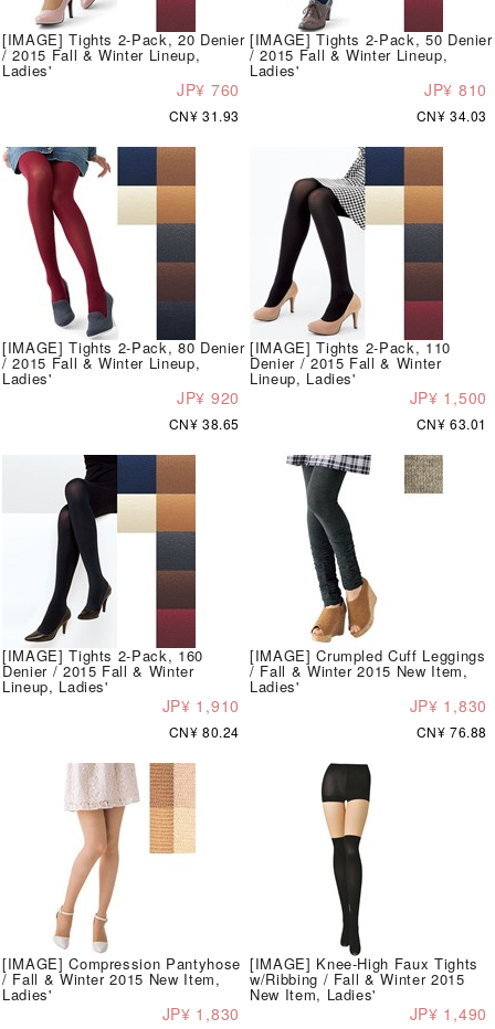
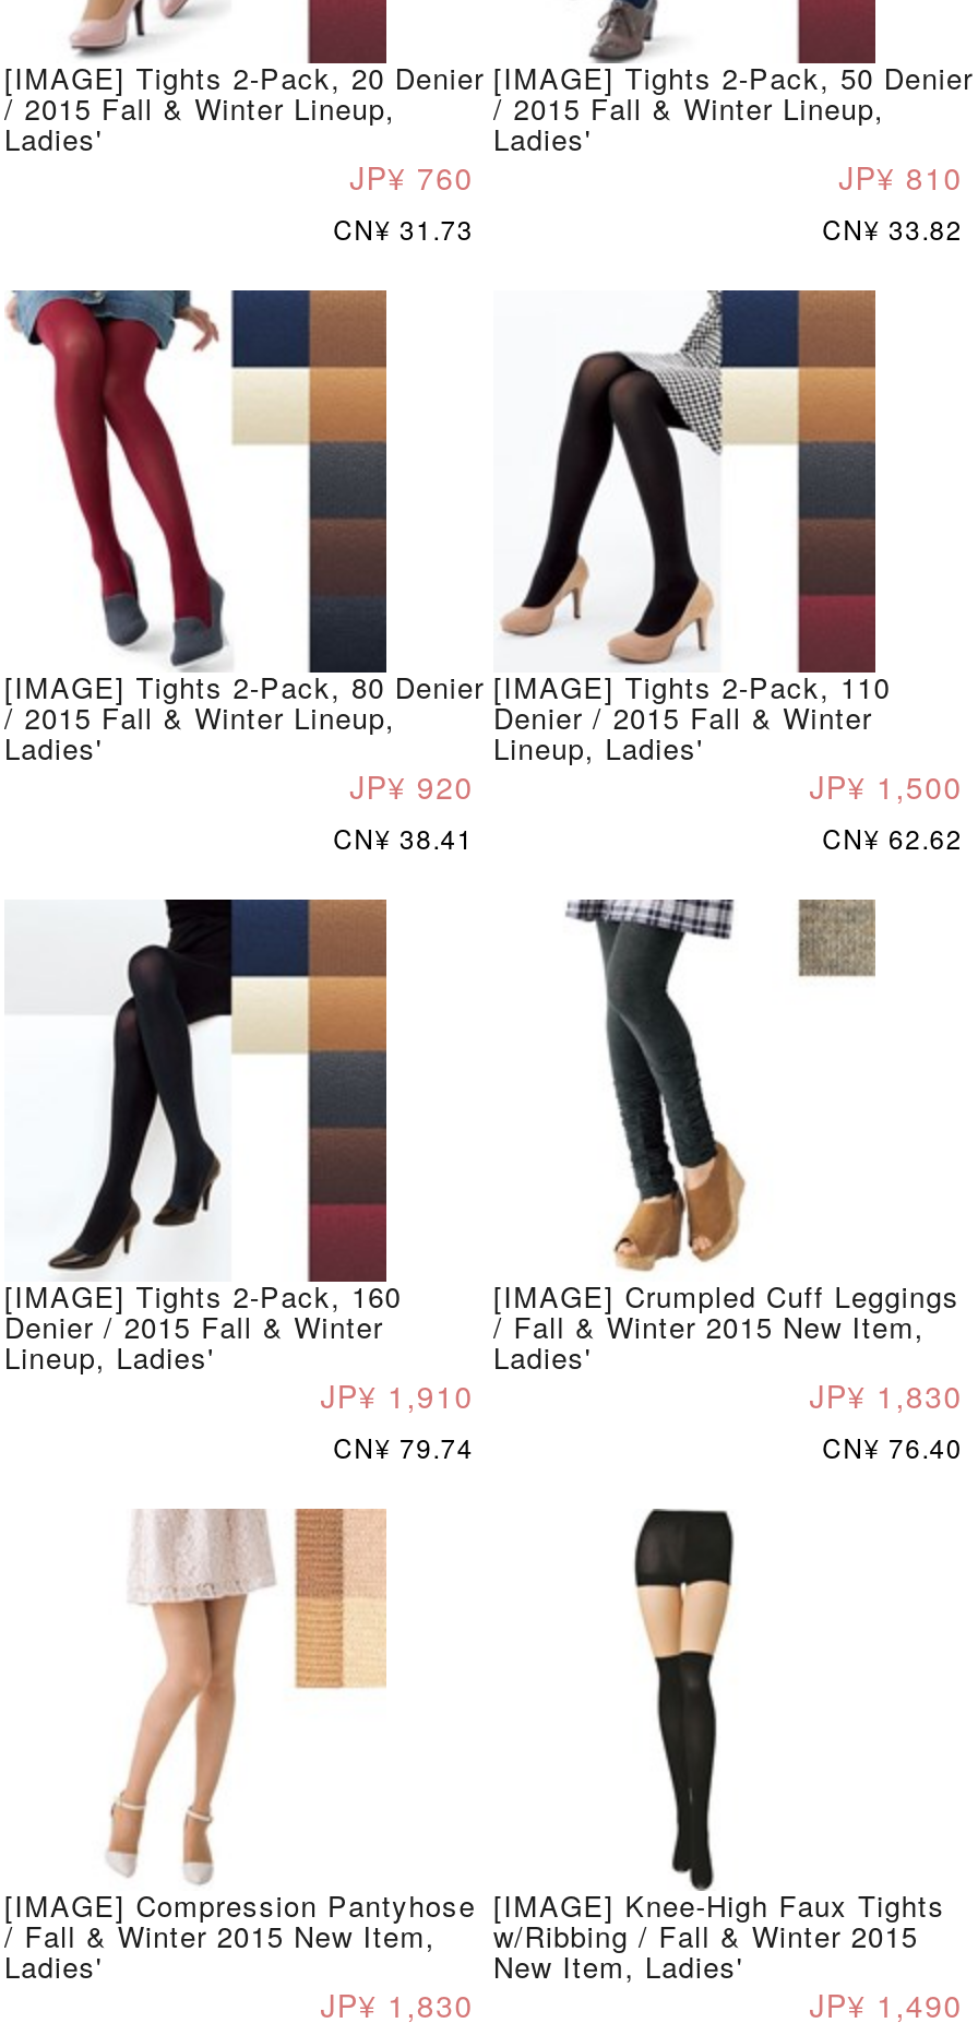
[169,106,240,125] CN¥ 31.93 -> [333,210,474,247] CN¥ 31.73
[416,106,487,125] CN¥ 34.03 -> [822,210,963,247] CN¥ 33.82
[169,414,240,433] CN¥ 38.65 -> [333,819,474,856] CN¥ 38.41
[416,414,487,433] CN¥ 63.01 -> [822,819,963,856] CN¥ 62.62
[169,722,240,741] CN¥ 80.24 -> [333,1428,474,1466] CN¥ 79.74
[416,722,487,741] CN¥ 76.88 -> [822,1428,963,1466] CN¥ 76.40

